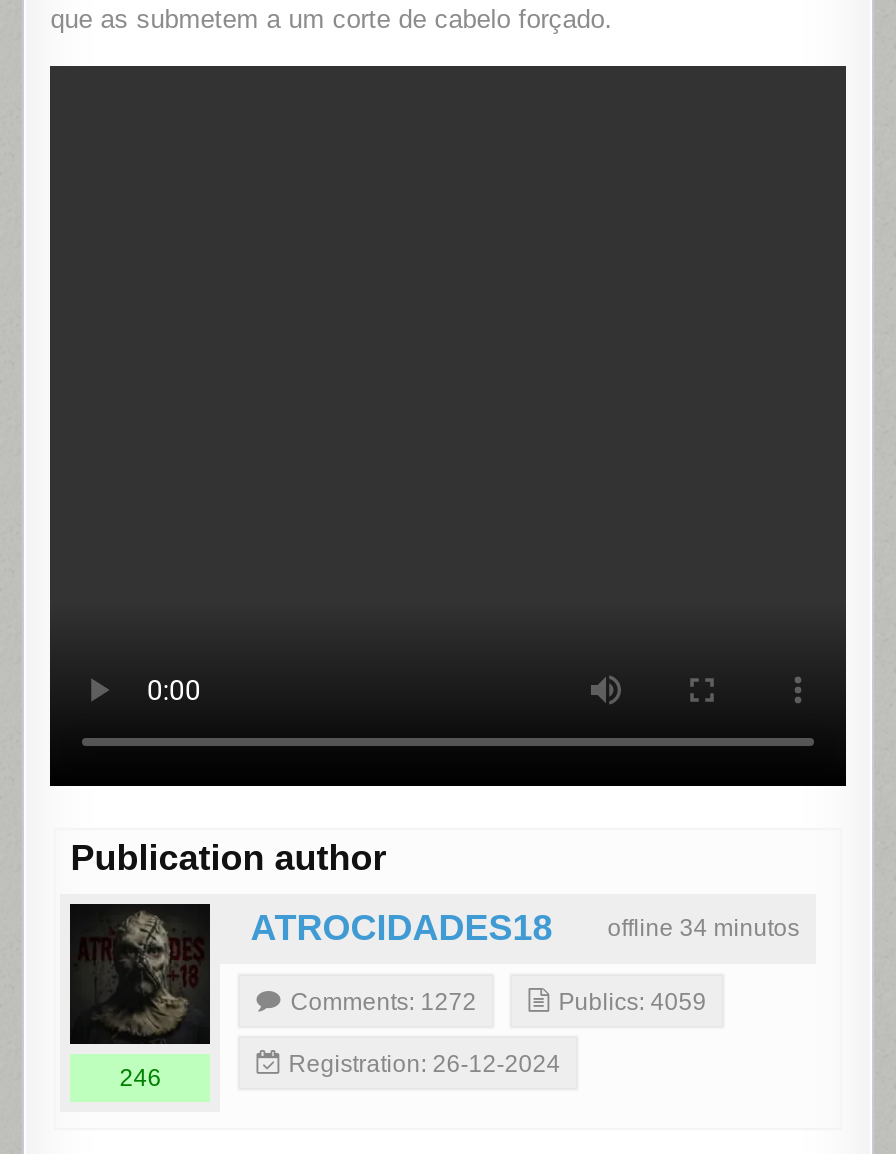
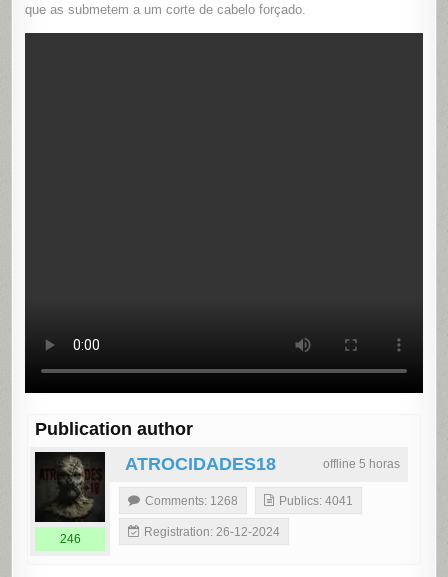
[608,914,800,942] offline 34 minutos -> [323,457,400,471] offline 5 horas
[290,988,476,1016] Comments: 1272 -> [145,494,238,508] Comments: 1268
[558,988,706,1016] Publics: 4059 -> [279,494,353,508] Publics: 4041

